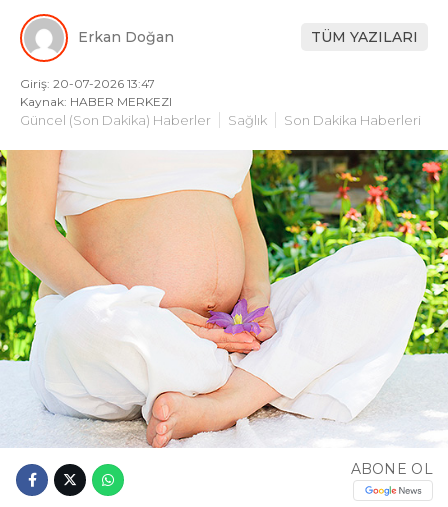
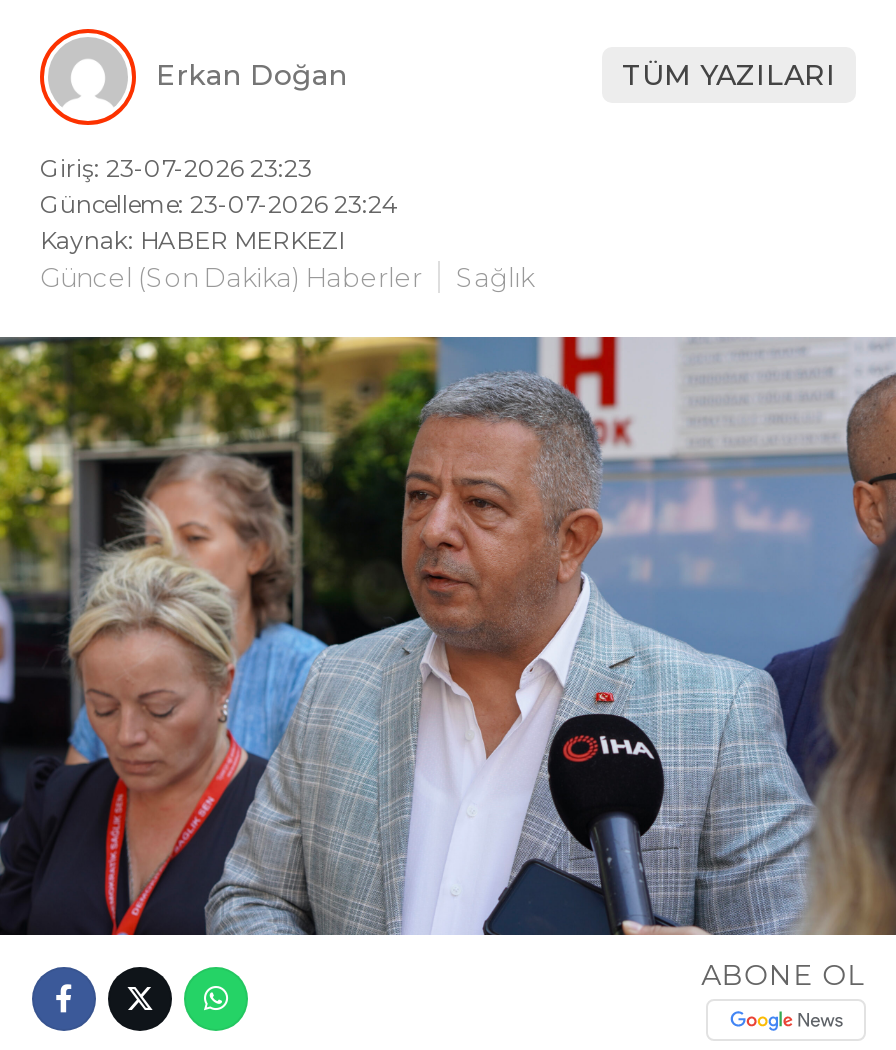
[20,76,155,91] Giriş: 20-07-2026 13:47 -> [40,153,398,219] Giriş: 23-07-2026 23:23 | Güncelleme: 23-07-2026 23:24
[284,112,421,128] Son Dakika Haberleri -> none
[3,149,445,449] [image] -> [6,334,890,938] [image]

